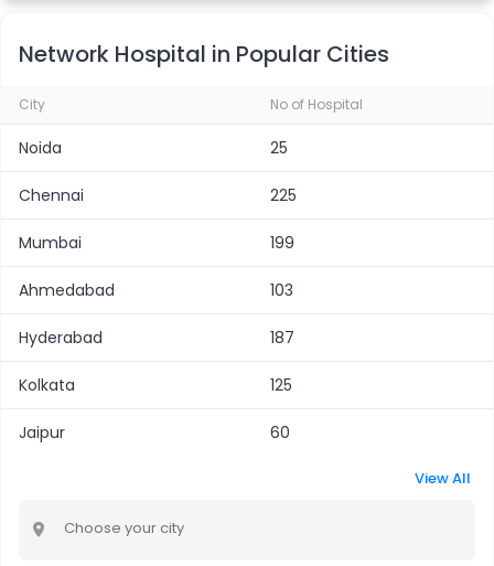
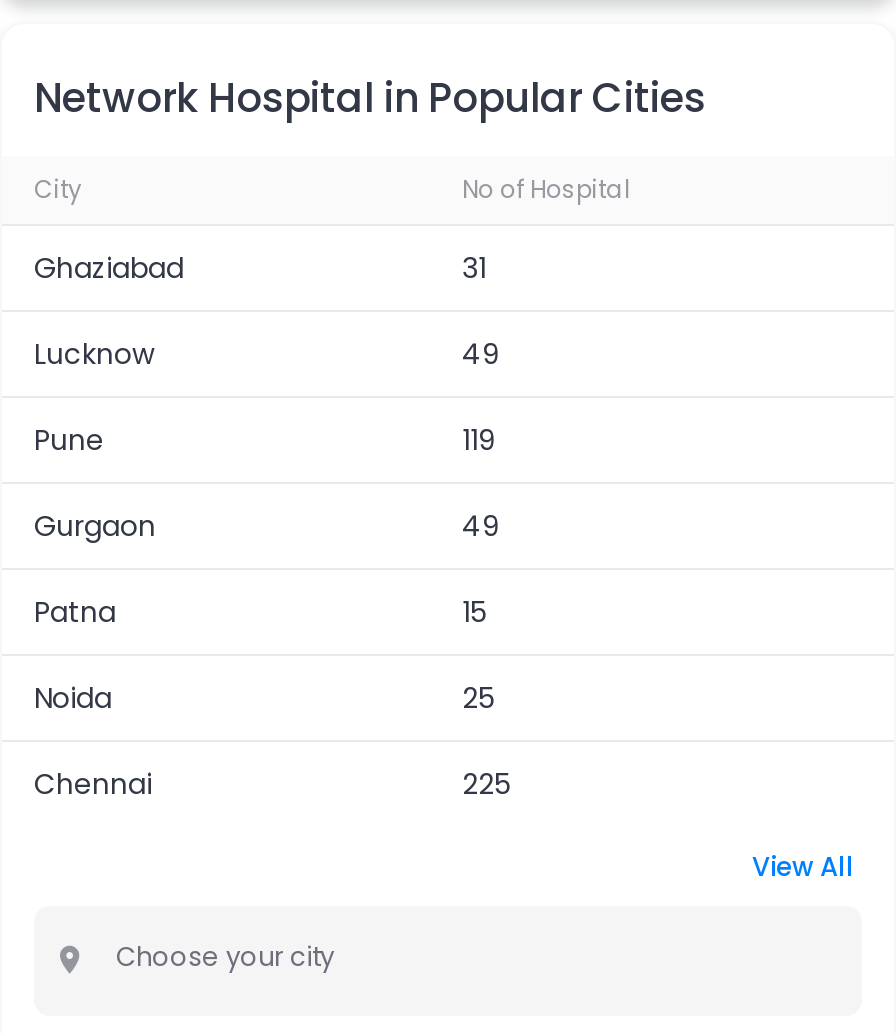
none -> [34,249,500,633] Ghaziabad | 31 | Lucknow | 49 | Pune | 119 | Gurgaon | 49 | Patna | 15
moved [19,137,297,207] -> [34,679,510,805]: Noida | 25 | Chennai | 225
[19,232,294,444] Mumbai | 199 | Ahmedabad | 103 | Hyderabad | 187 | Kolkata | 125 | Jaipur | 60 -> none

